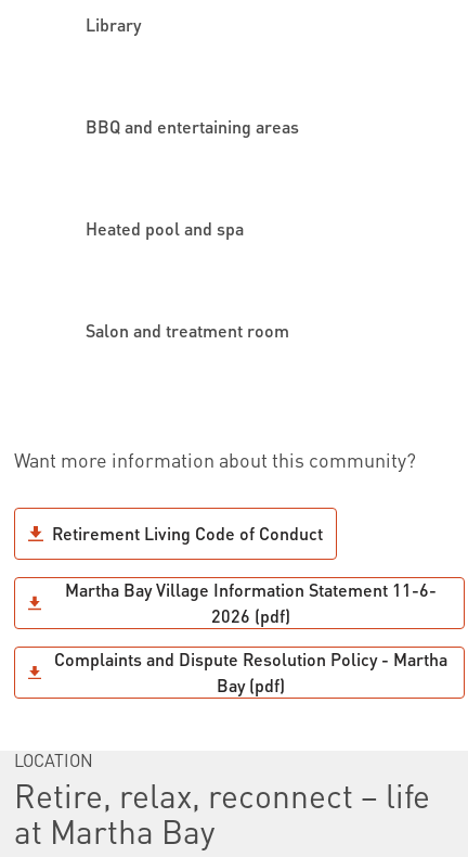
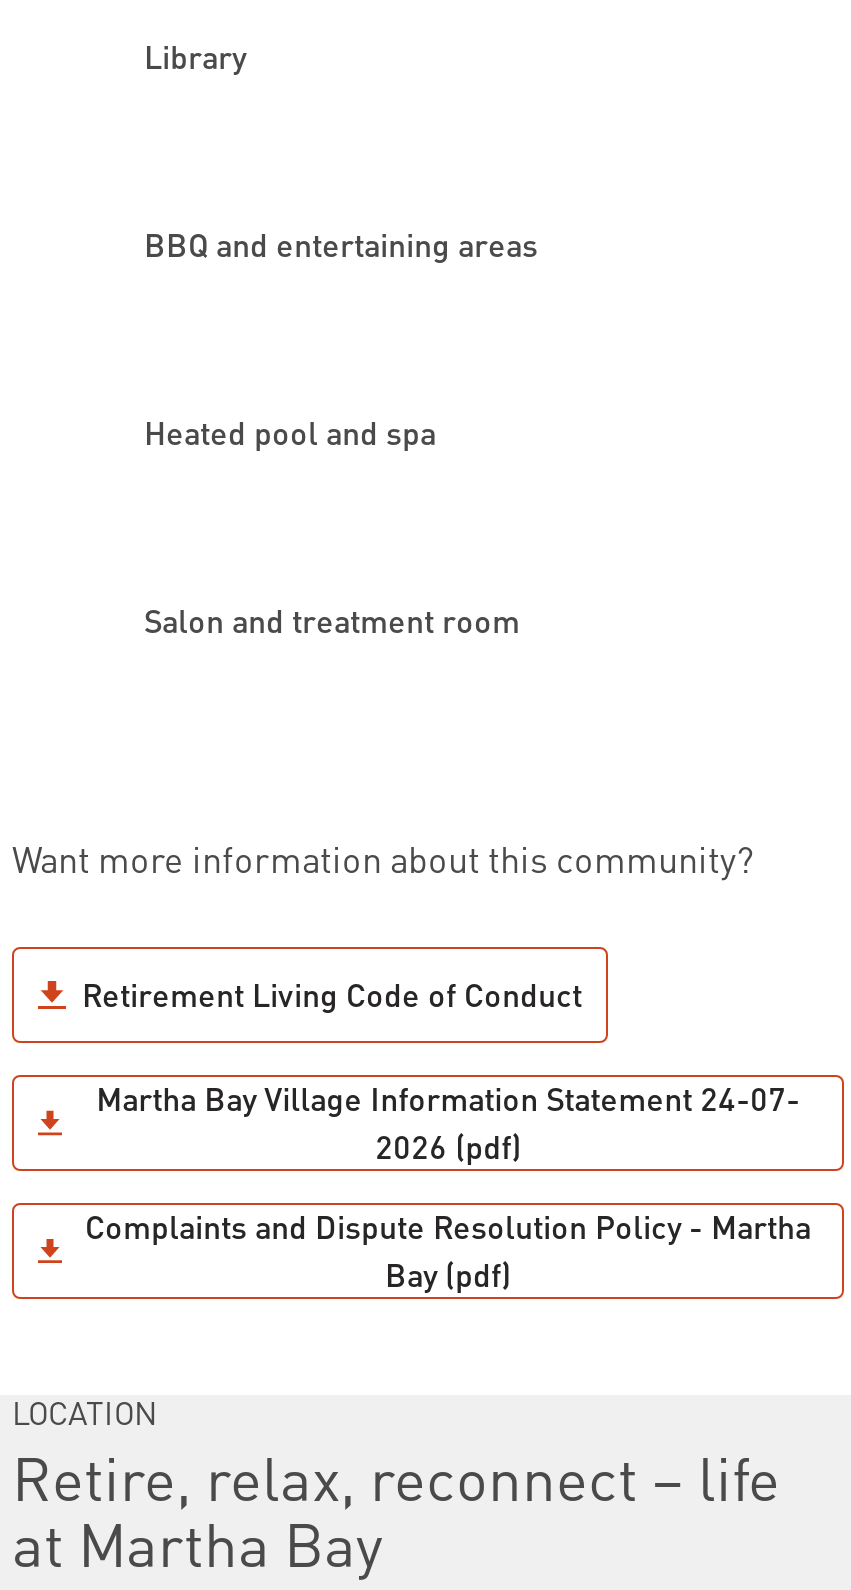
[65,579,436,601] Martha Bay Village Information Statement 11-6- -> [96,1078,800,1120] Martha Bay Village Information Statement 24-07-

